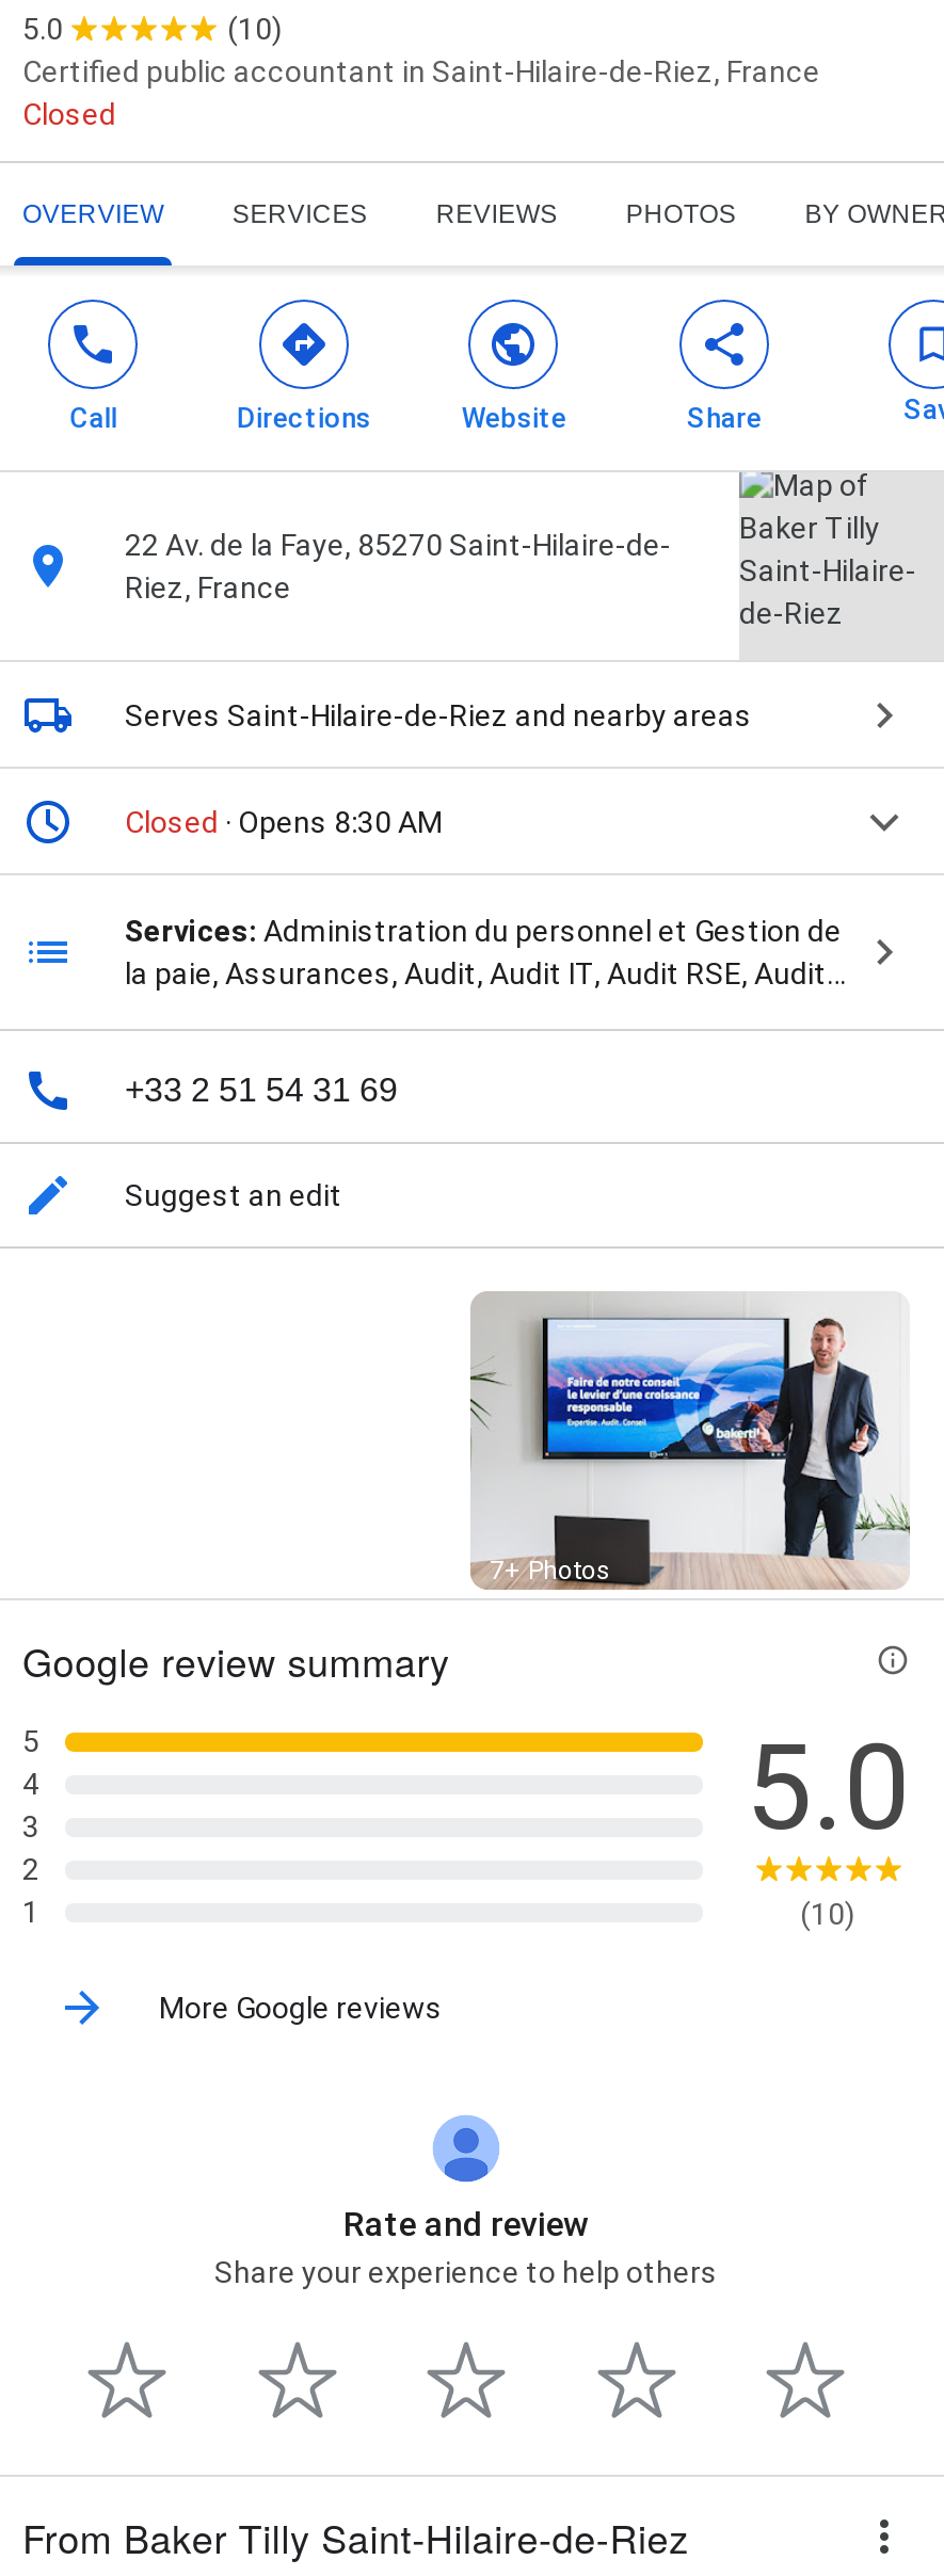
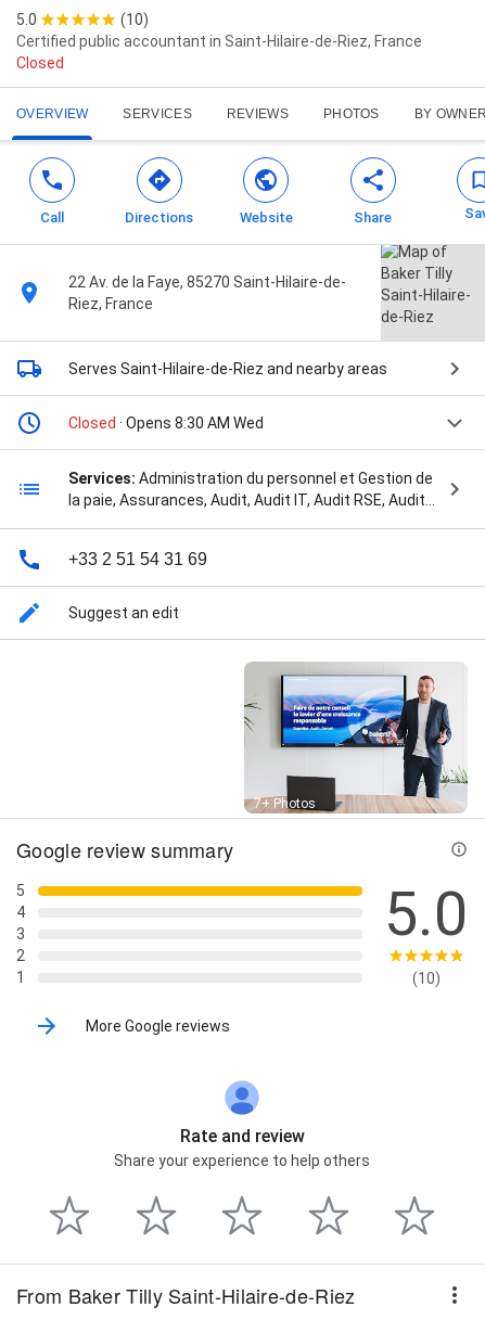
[125,805,443,840] Closed · Opens 8:30 AM -> [68,415,264,432] Closed · Opens 8:30 AM Wed

